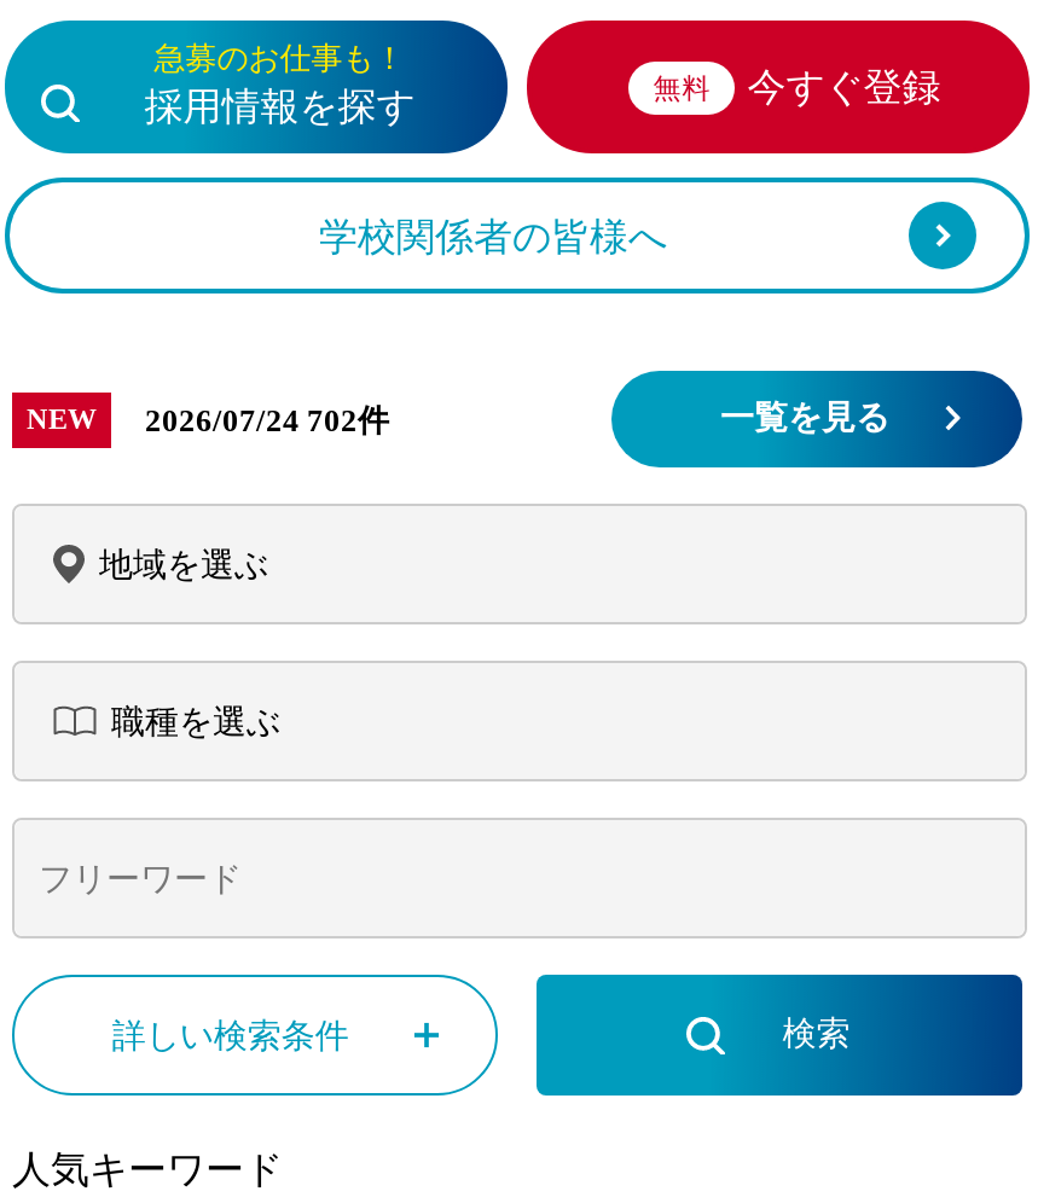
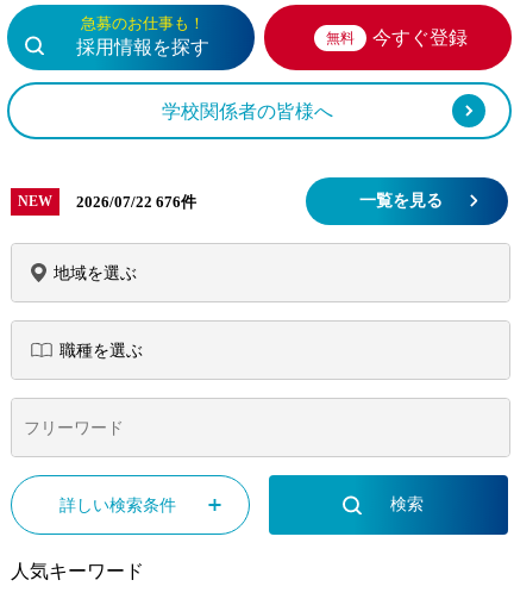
[27,401,389,437] NEW 2026/07/24 702件 -> [18,192,196,210] NEW 2026/07/22 676件

